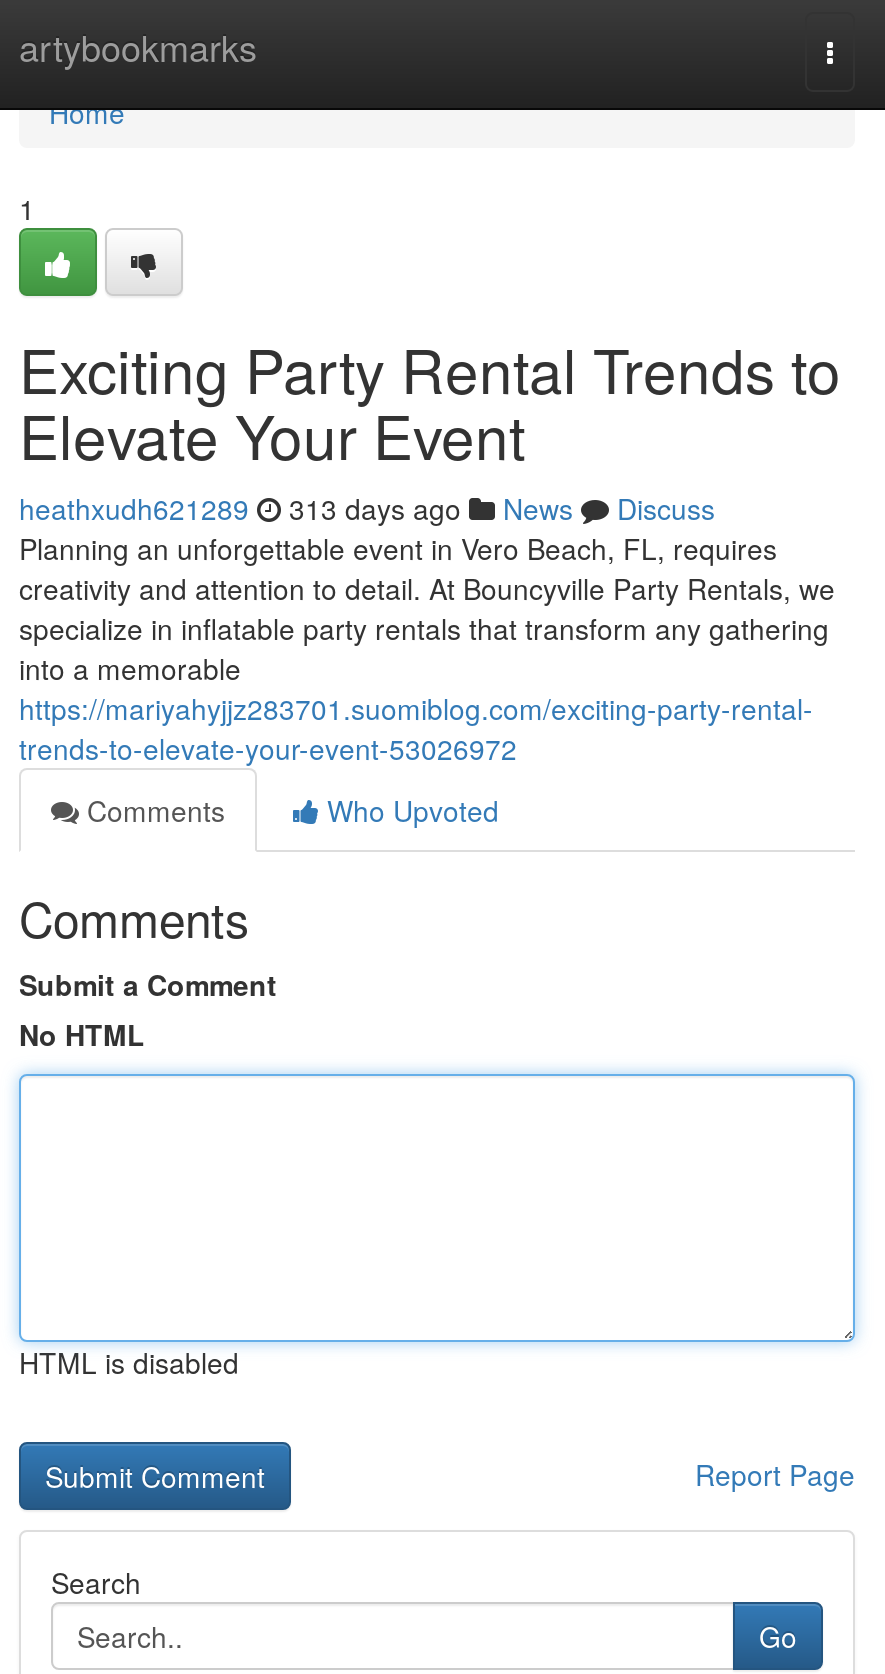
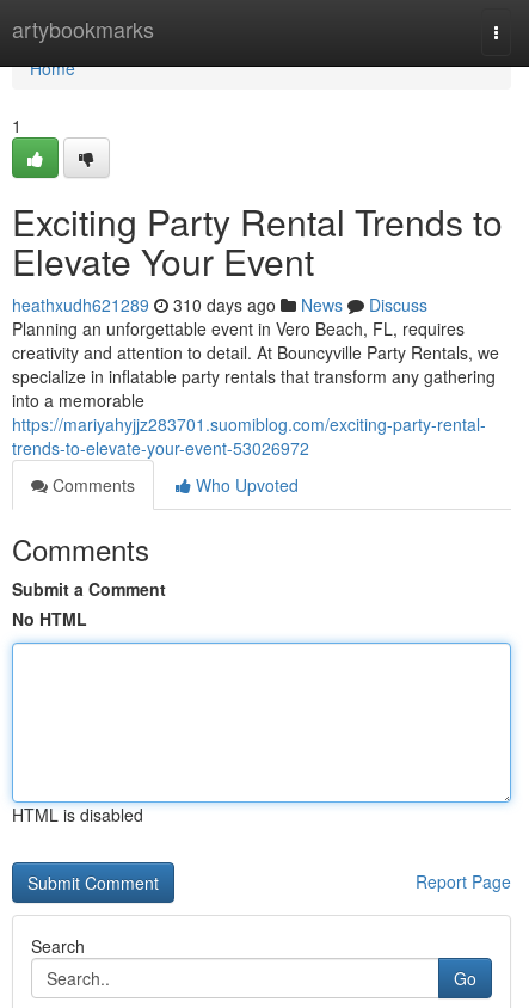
[19,488,715,528] heathxudh621289 313 days ago News Discuss -> [12,293,427,316] heathxudh621289 310 days ago News Discuss

